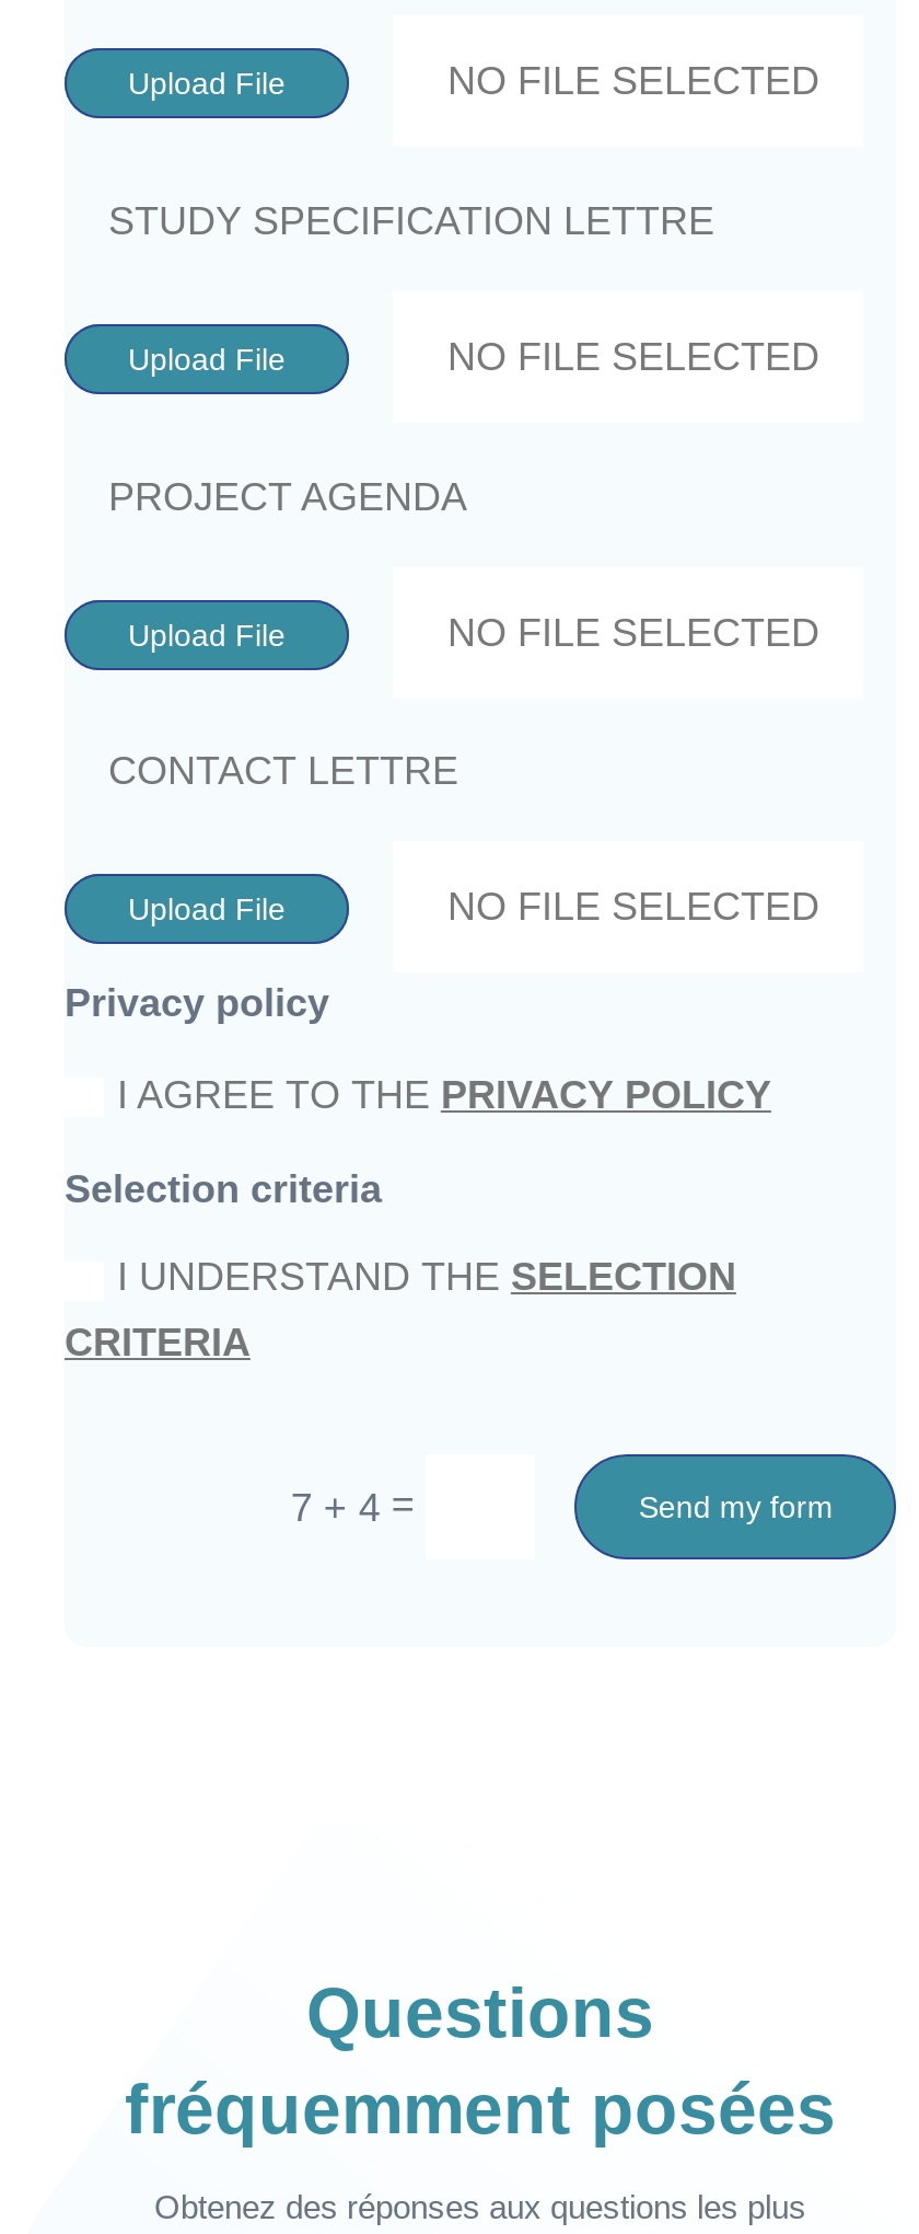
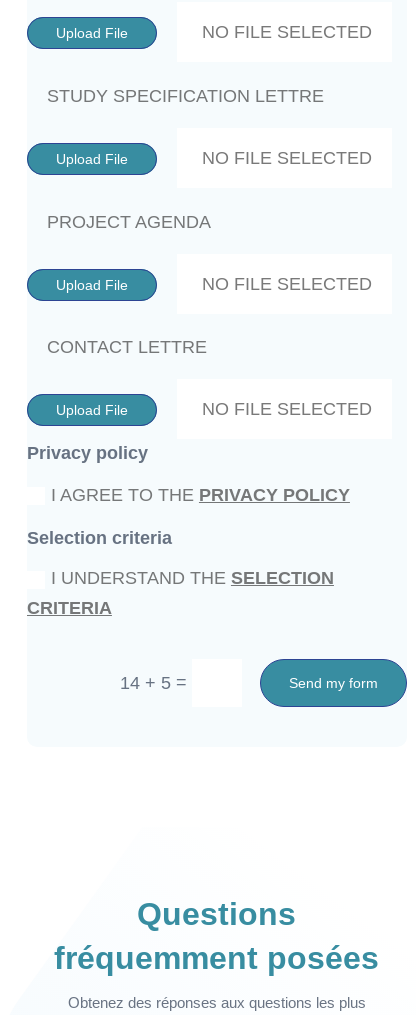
[291,1483,426,1530] 7 + 4 = -> [120,672,192,693] 14 + 5 =

